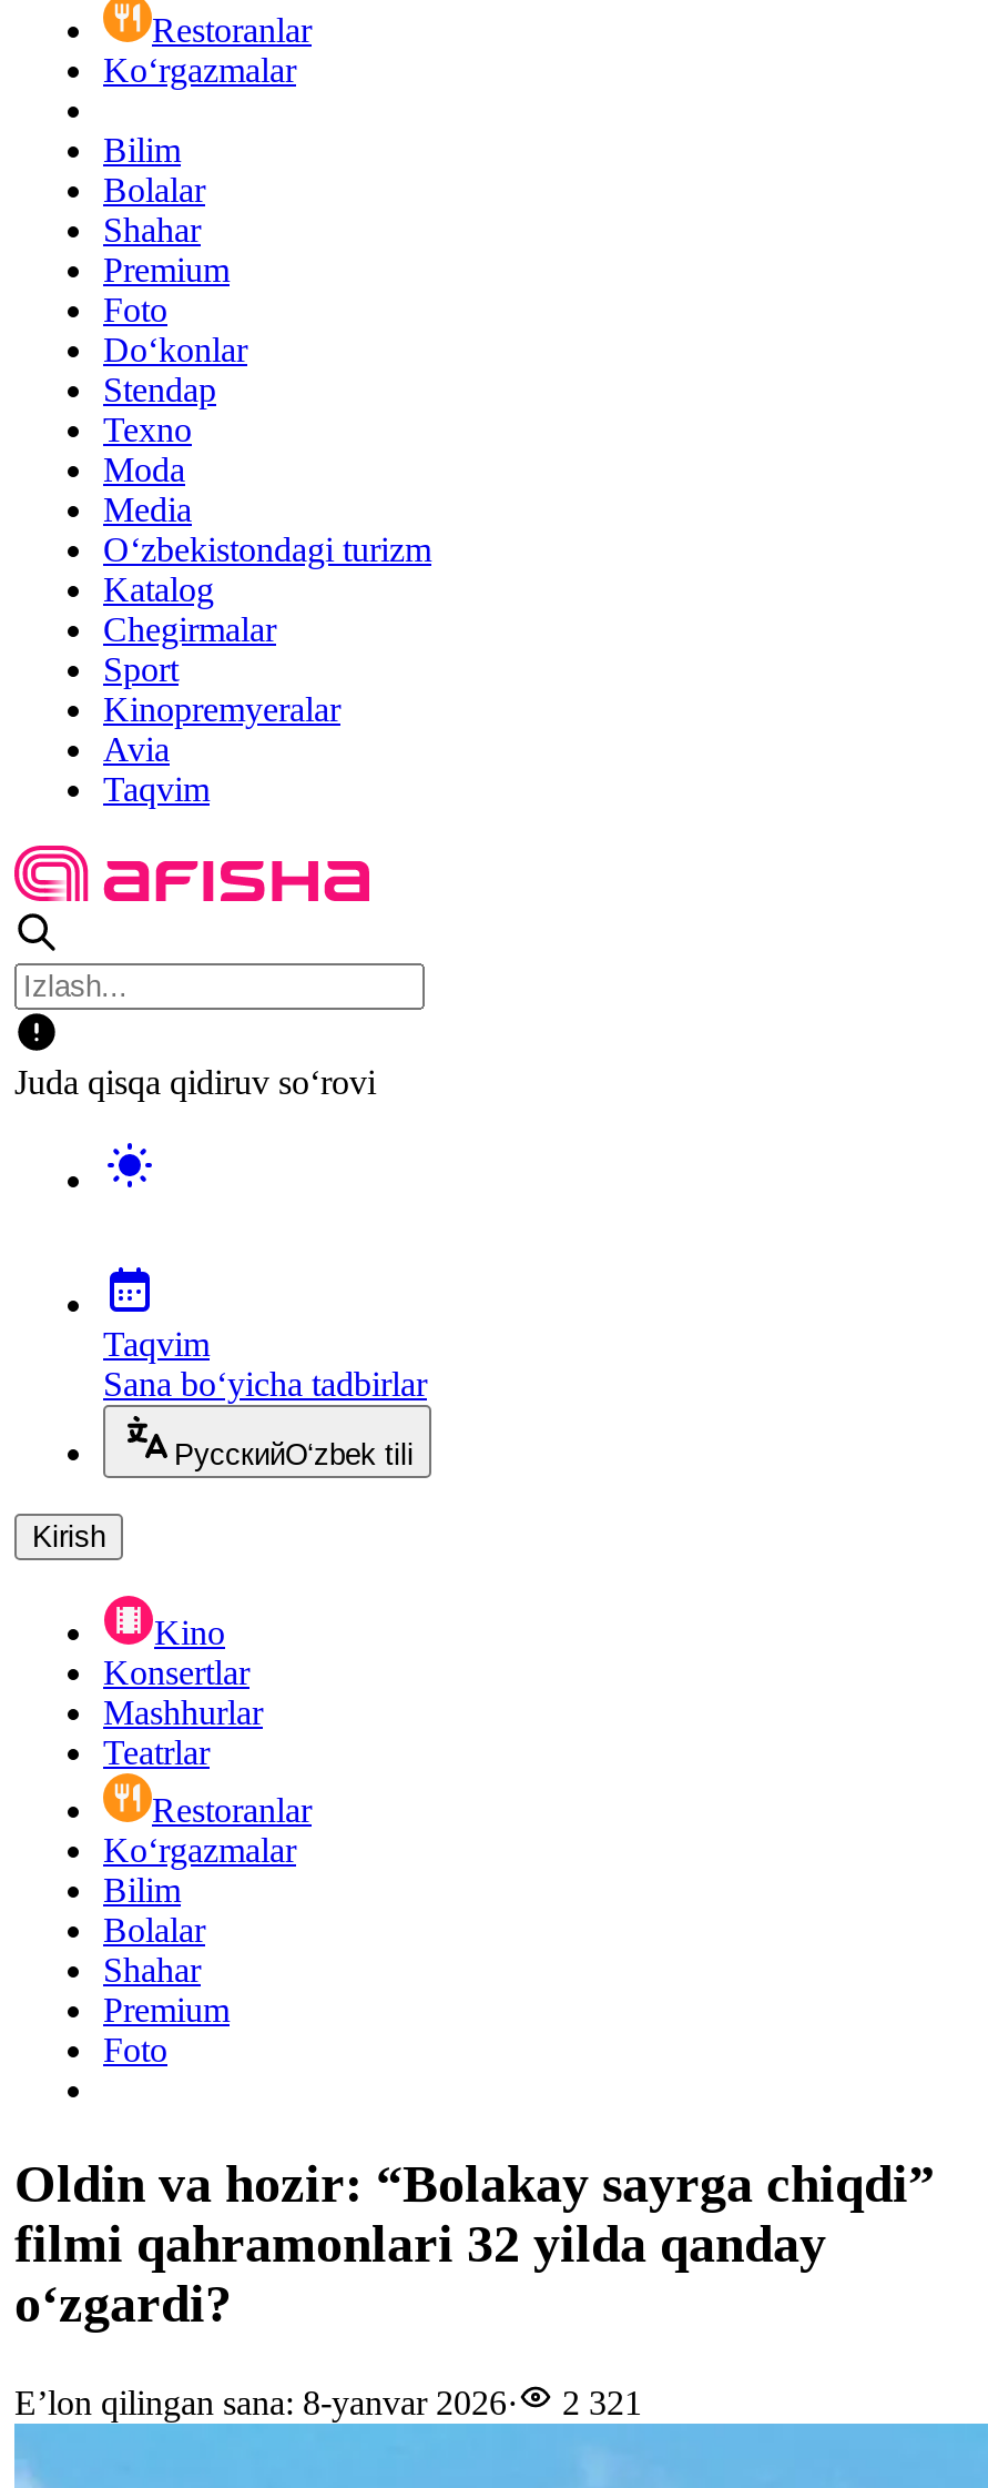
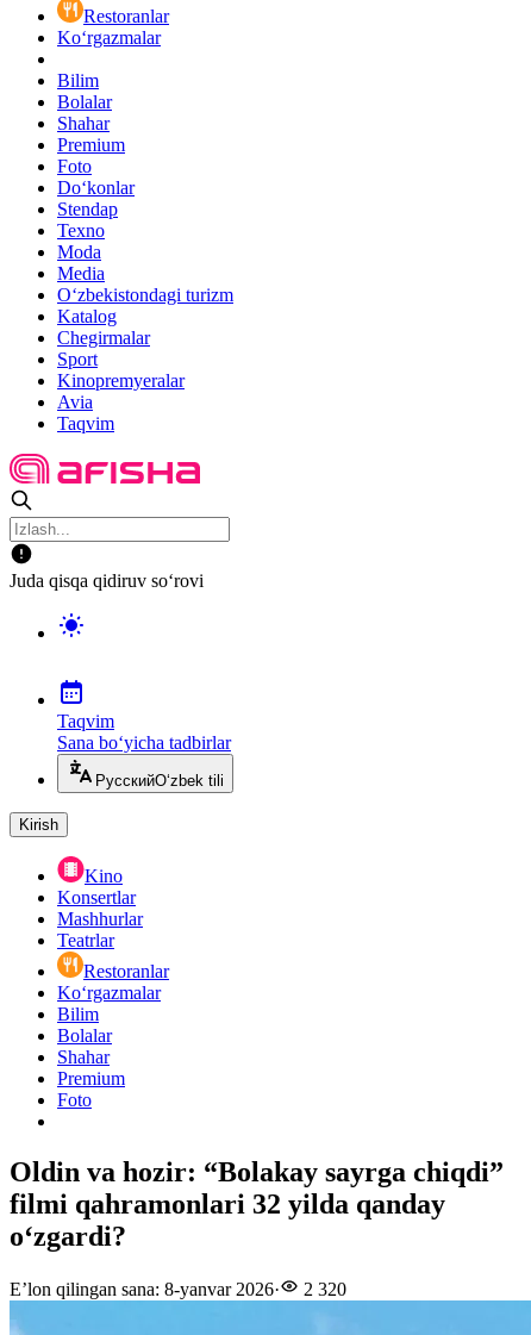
[14,2384,642,2422] E’lon qilingan sana: 8-yanvar 2026· 2 321 -> [10,1279,346,1300] E’lon qilingan sana: 8-yanvar 2026· 2 320

